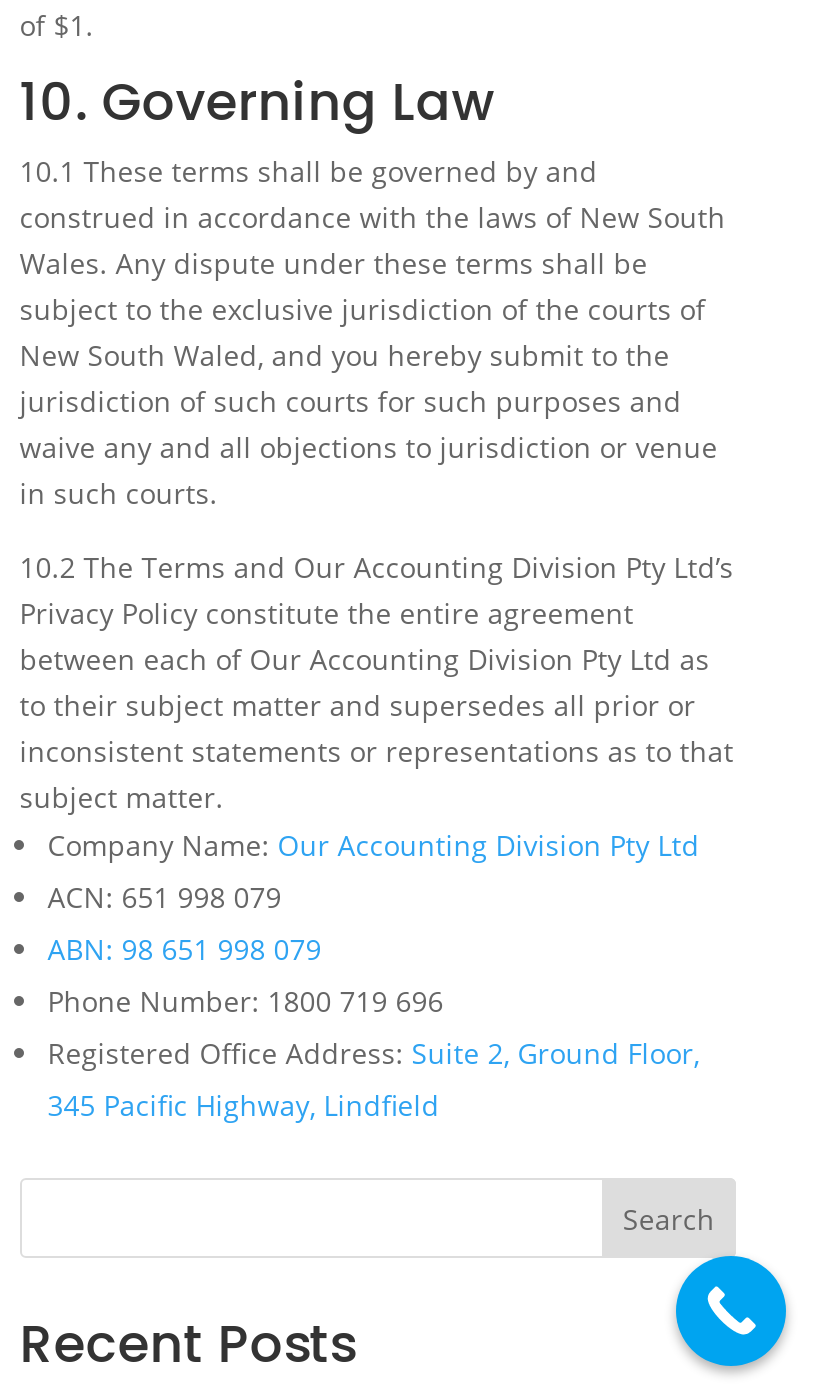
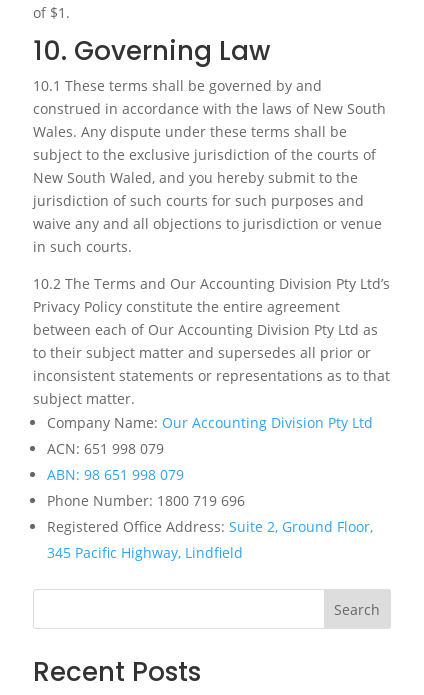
[672,1254,790,1376] [image] -> none

